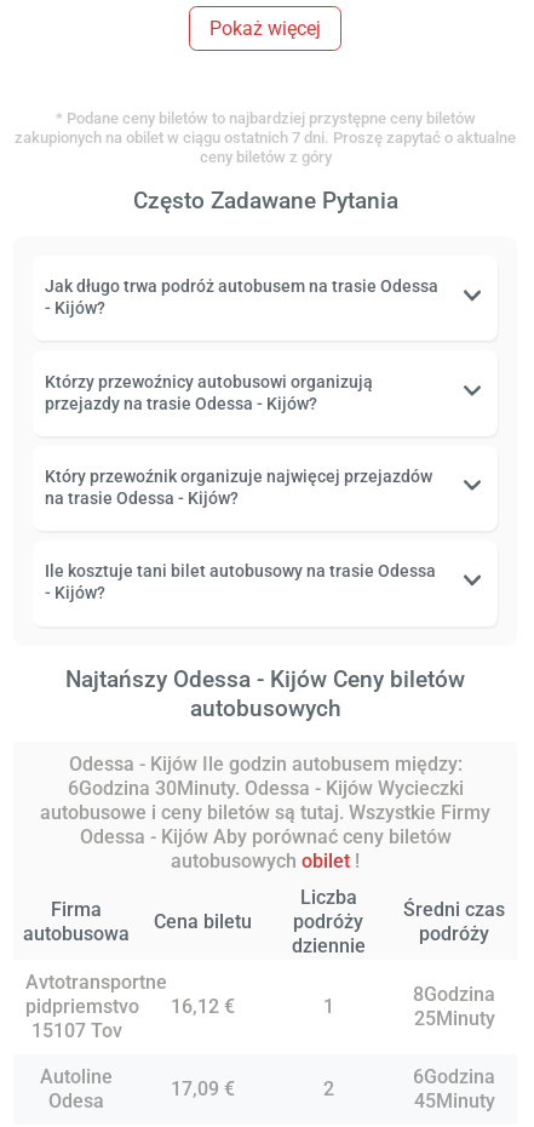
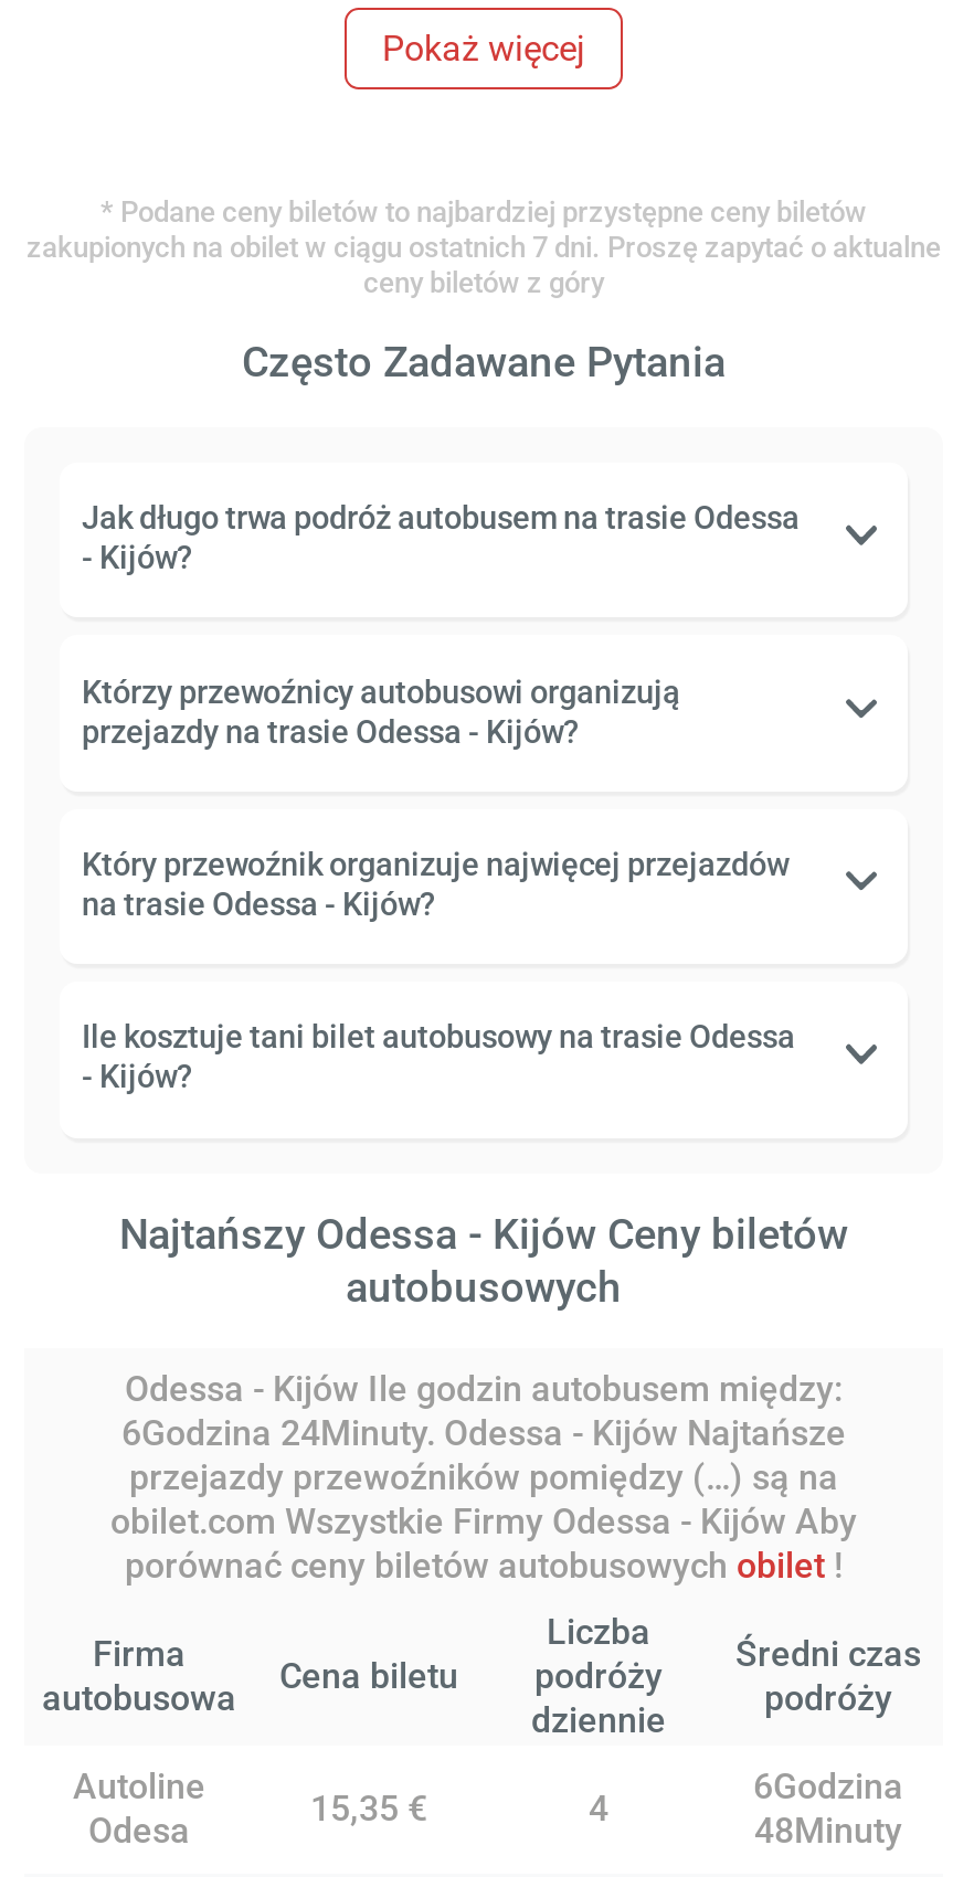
[40,777,490,873] 6Godzina 30Minuty. Odessa - Kijów Wycieczki | autobusowe i ceny biletów są tutaj. Wszystkie Firmy | Odessa - Kijów Aby porównać ceny biletów | autobusowych obilet! -> [110,1413,857,1588] 6Godzina 24Minuty. Odessa - Kijów Najtańsze | przejazdy przewoźników pomiędzy (…) są na | obilet.com Wszystkie Firmy Odessa - Kijów Aby | porównać ceny biletów autobusowych obilet!
[25,971,167,1043] Avtotransportne | pidpriemstvo | 15107 Tov -> none
[413,983,495,1031] 8Godzina | 25Minuty -> none
[170,995,334,1018] 16,12 € | 1 -> none
[170,1078,234,1101] 17,09 € -> [310,1788,427,1830] 15,35 €
[323,1078,334,1101] 2 -> [589,1788,608,1830] 4
[414,1090,495,1113] 45Minuty -> [754,1811,902,1852] 48Minuty

